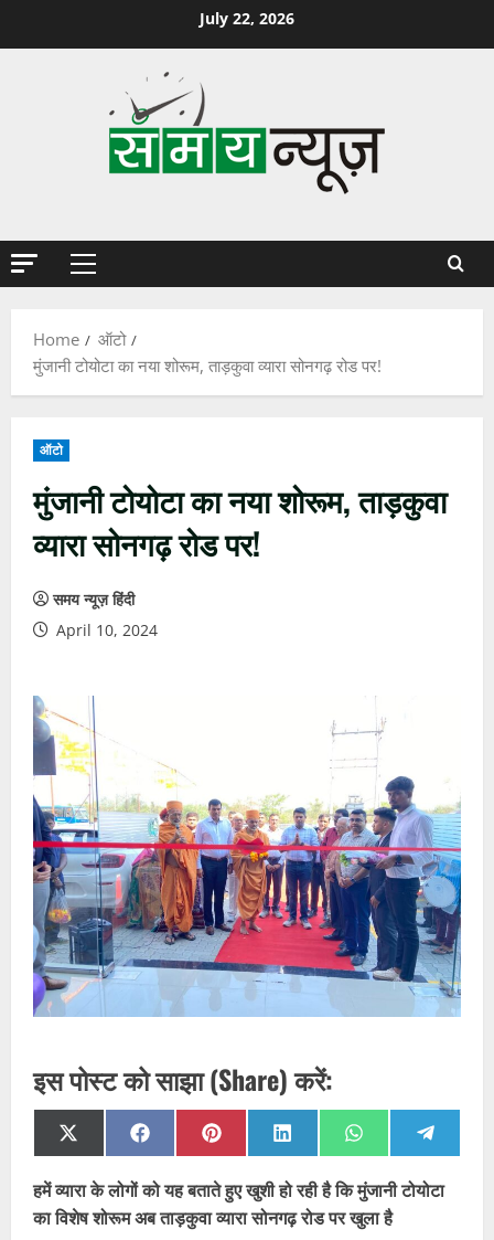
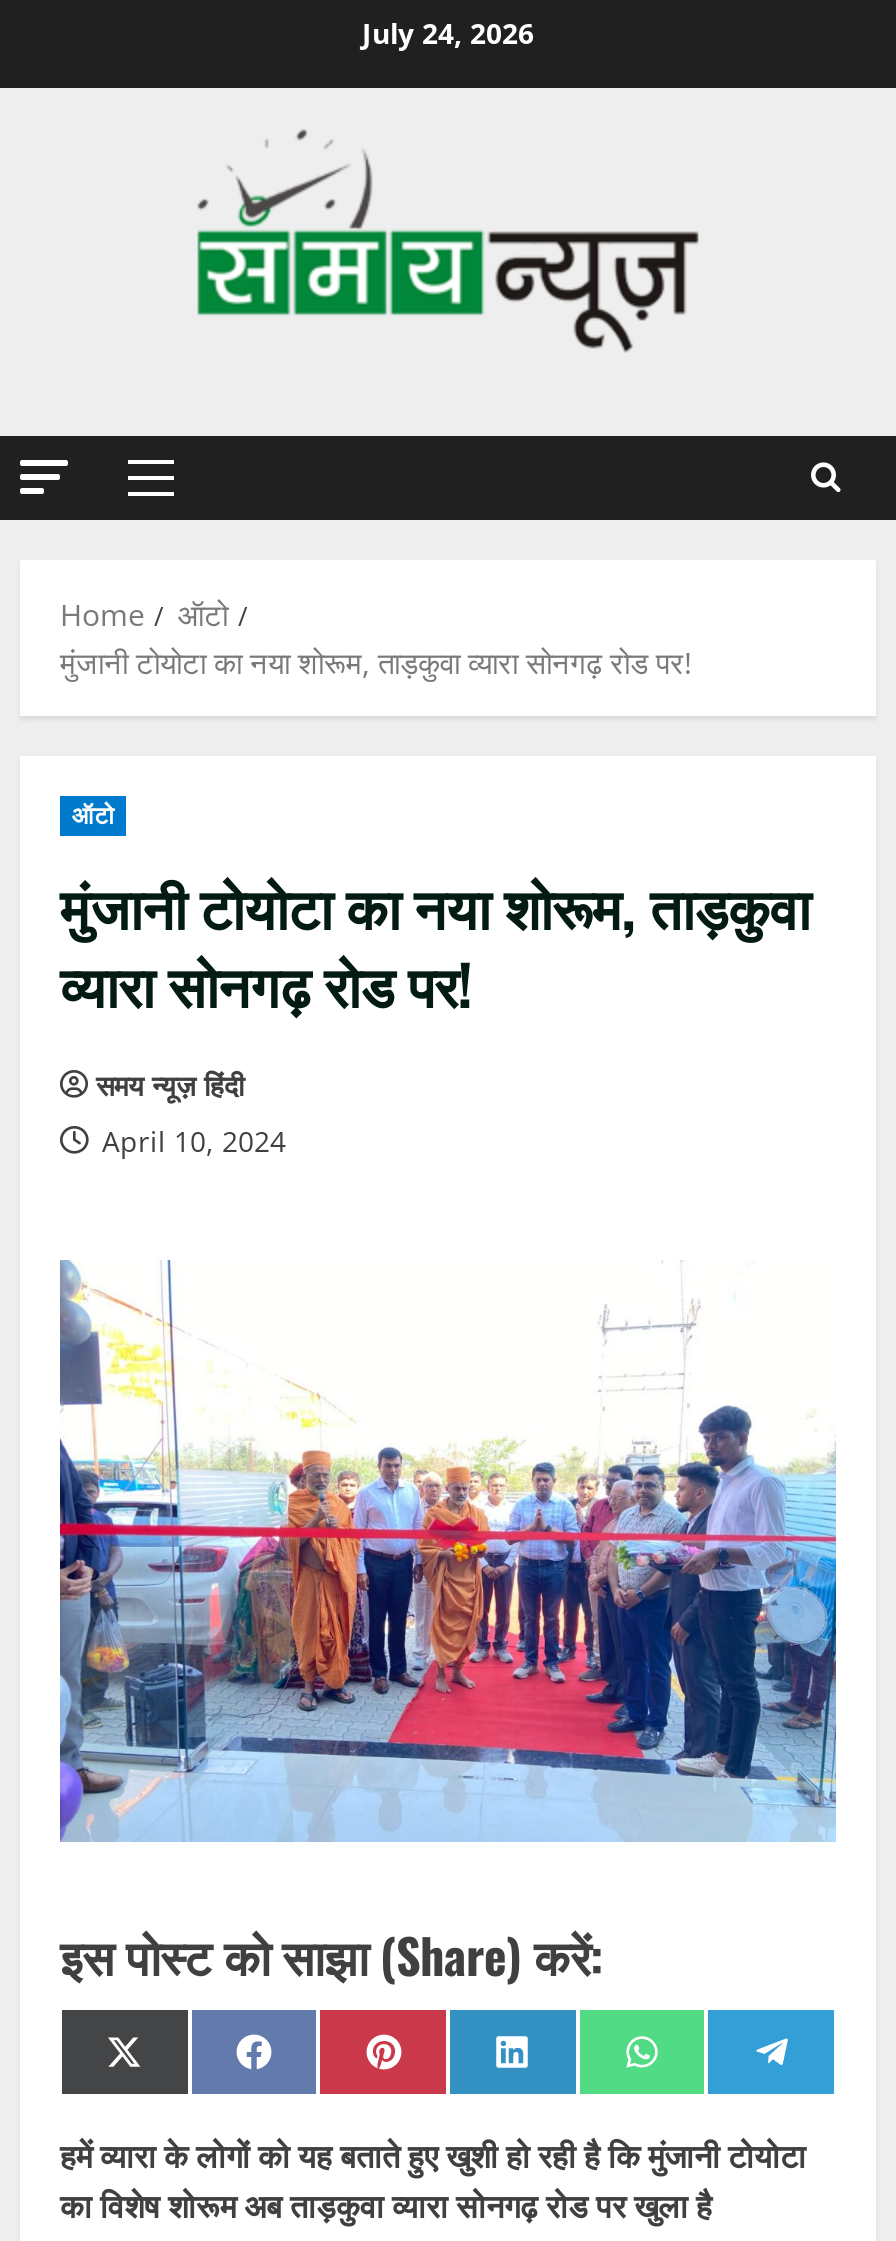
[200,8,294,29] July 22, 2026 -> [362,14,534,52] July 24, 2026

